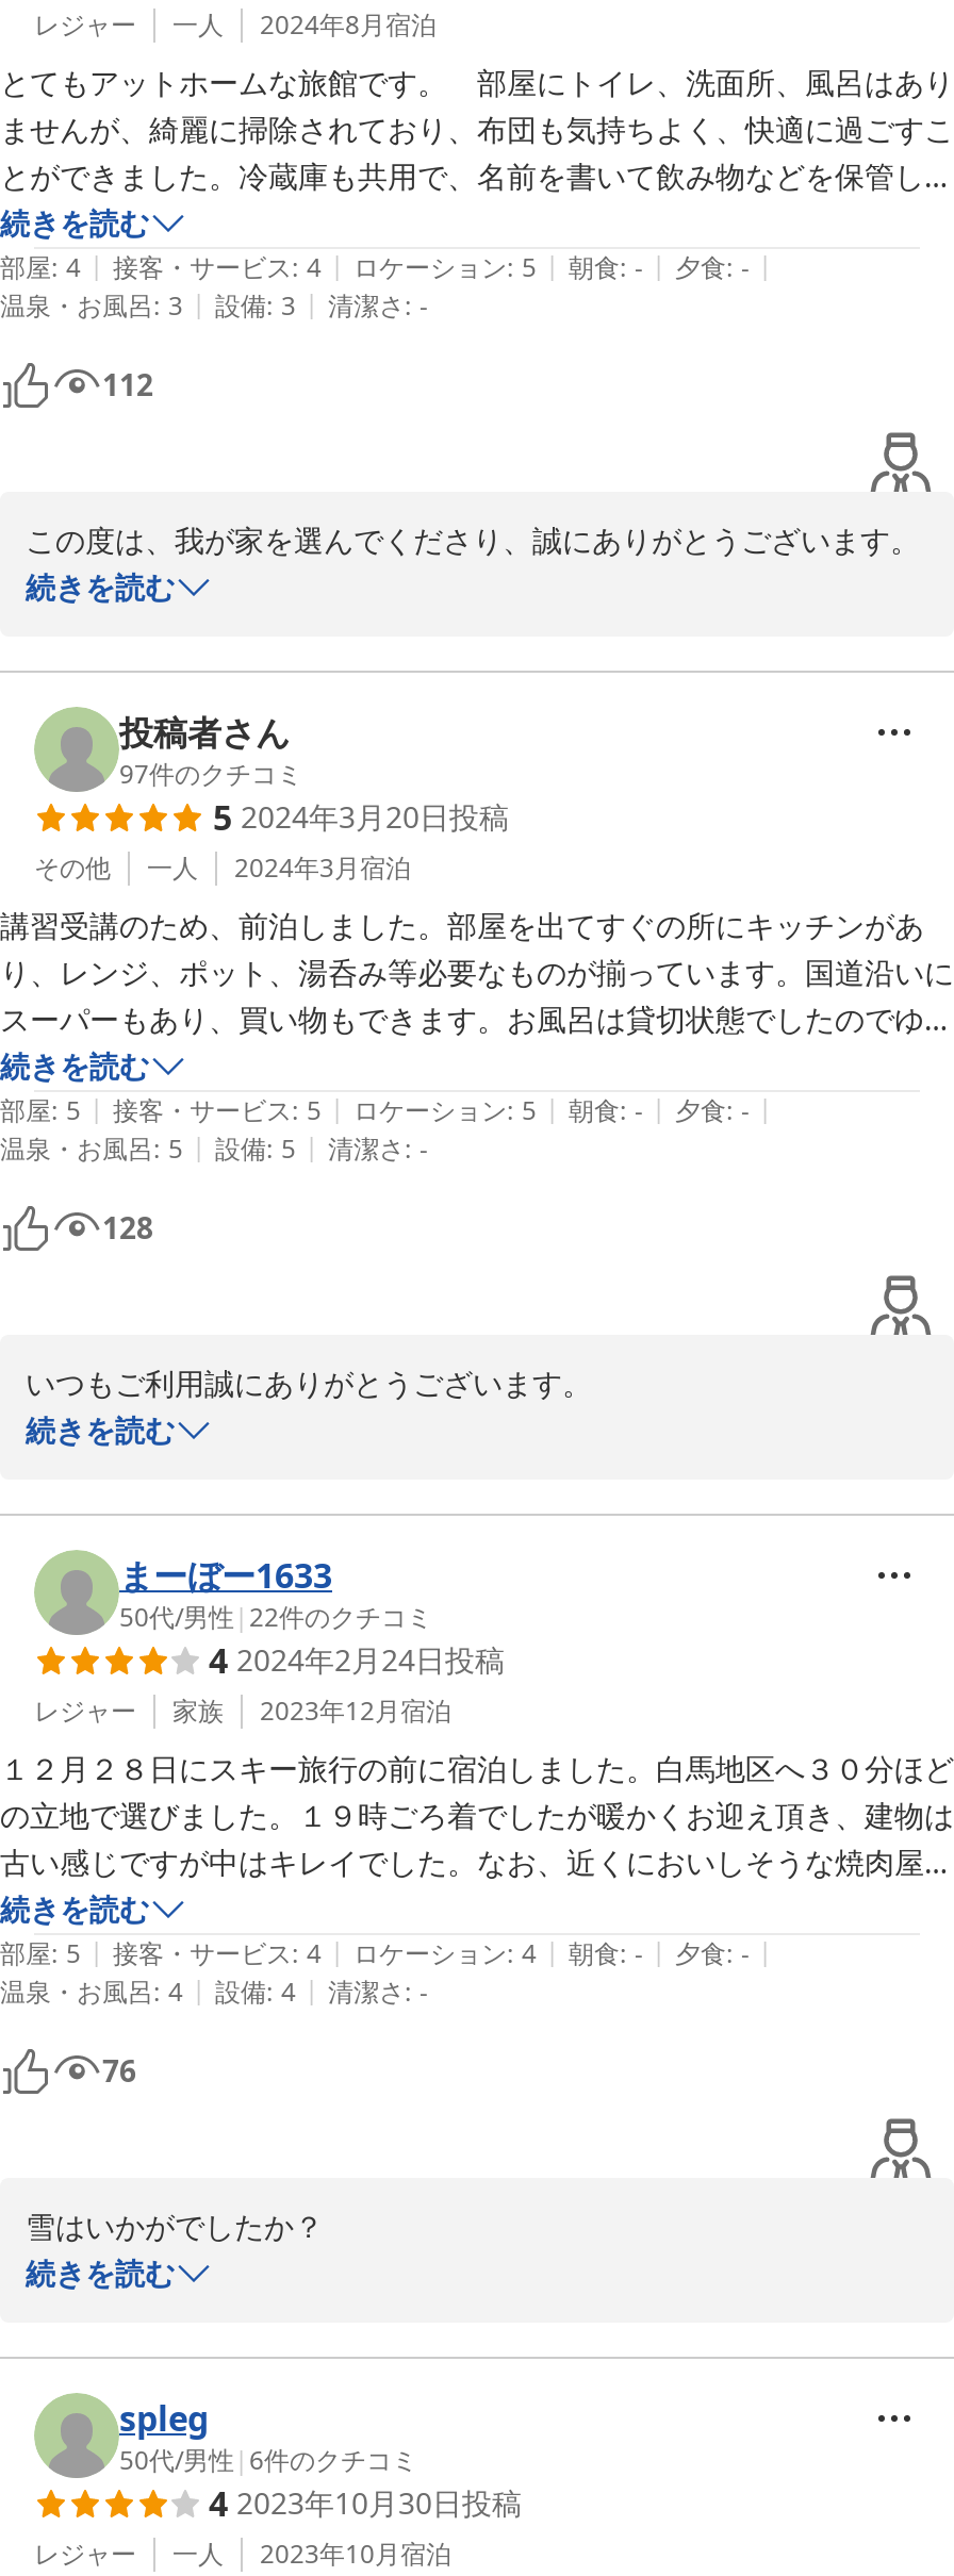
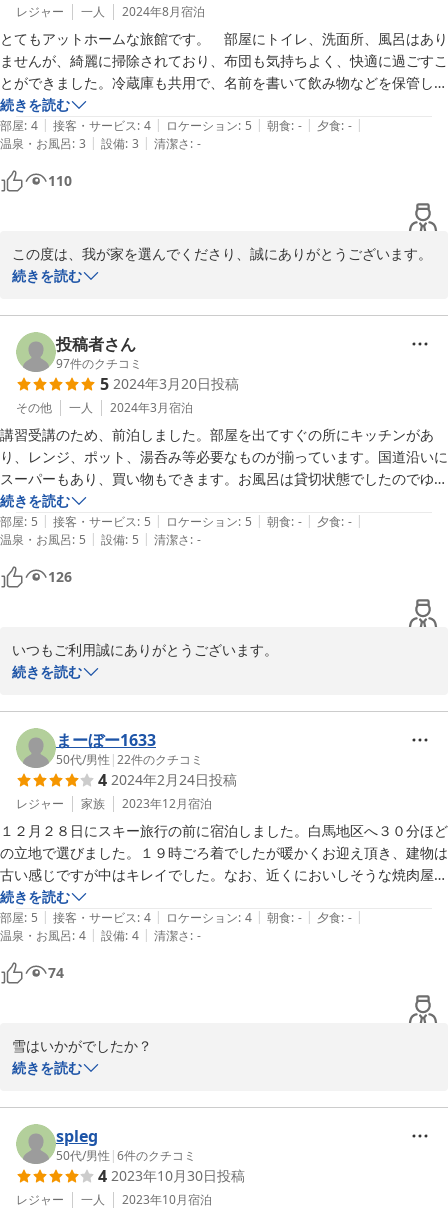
[102,364,153,404] 112 -> [48,171,72,190] 110
[102,1207,153,1248] 128 -> [48,567,72,586] 126
[102,2050,136,2091] 76 -> [48,963,64,982] 74

